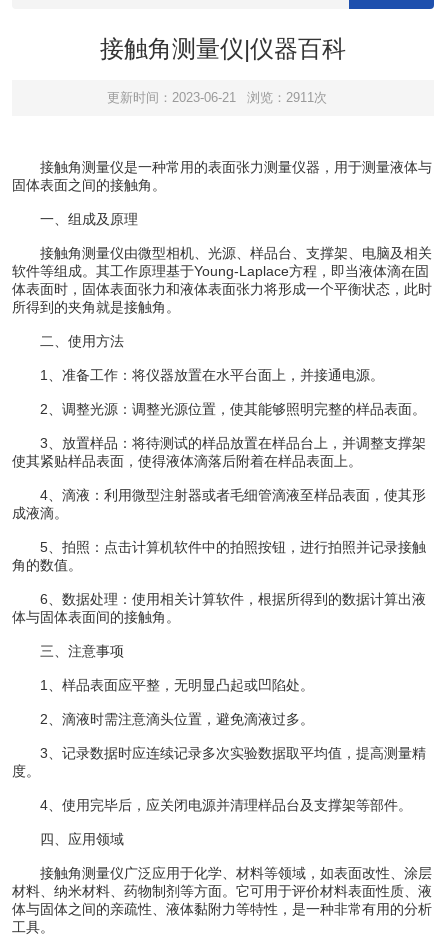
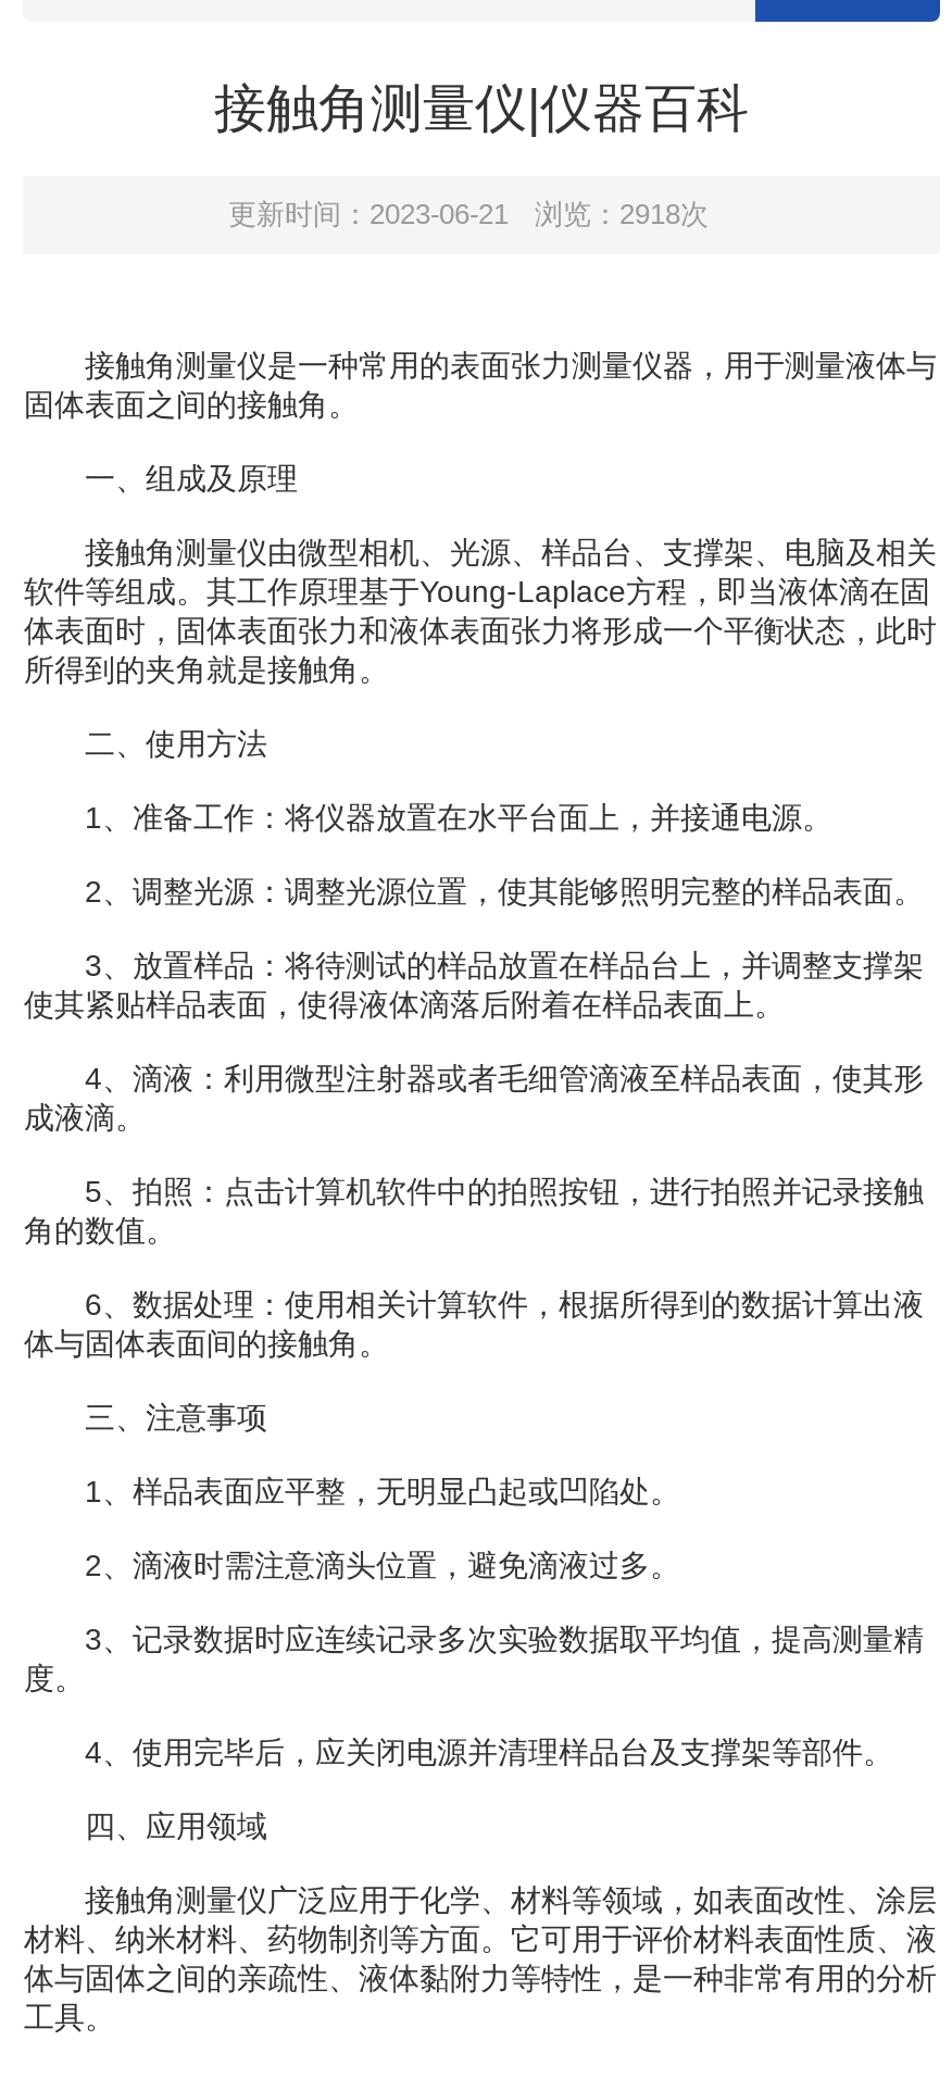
[106,90,327,105] 更新时间：2023-06-21 浏览：2911次 -> [228,198,709,230] 更新时间：2023-06-21 浏览：2918次

